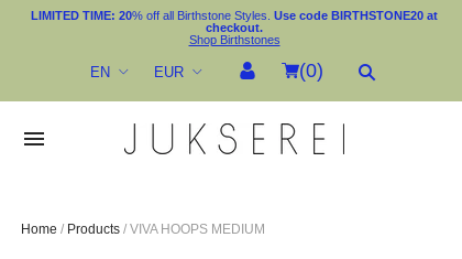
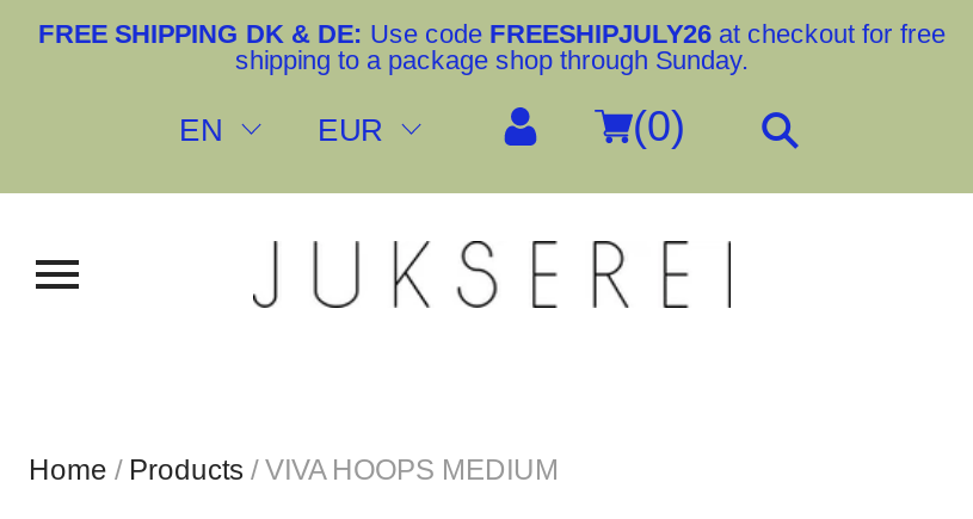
[31,9,438,46] LIMITED TIME: 20% off all Birthstone Styles. Use code BIRTHSTONE20 at | checkout. | Shop Birthstones -> [38,19,946,74] FREE SHIPPING DK & DE: Use code FREESHIPJULY26 at checkout for free | shipping to a package shop through Sunday.

